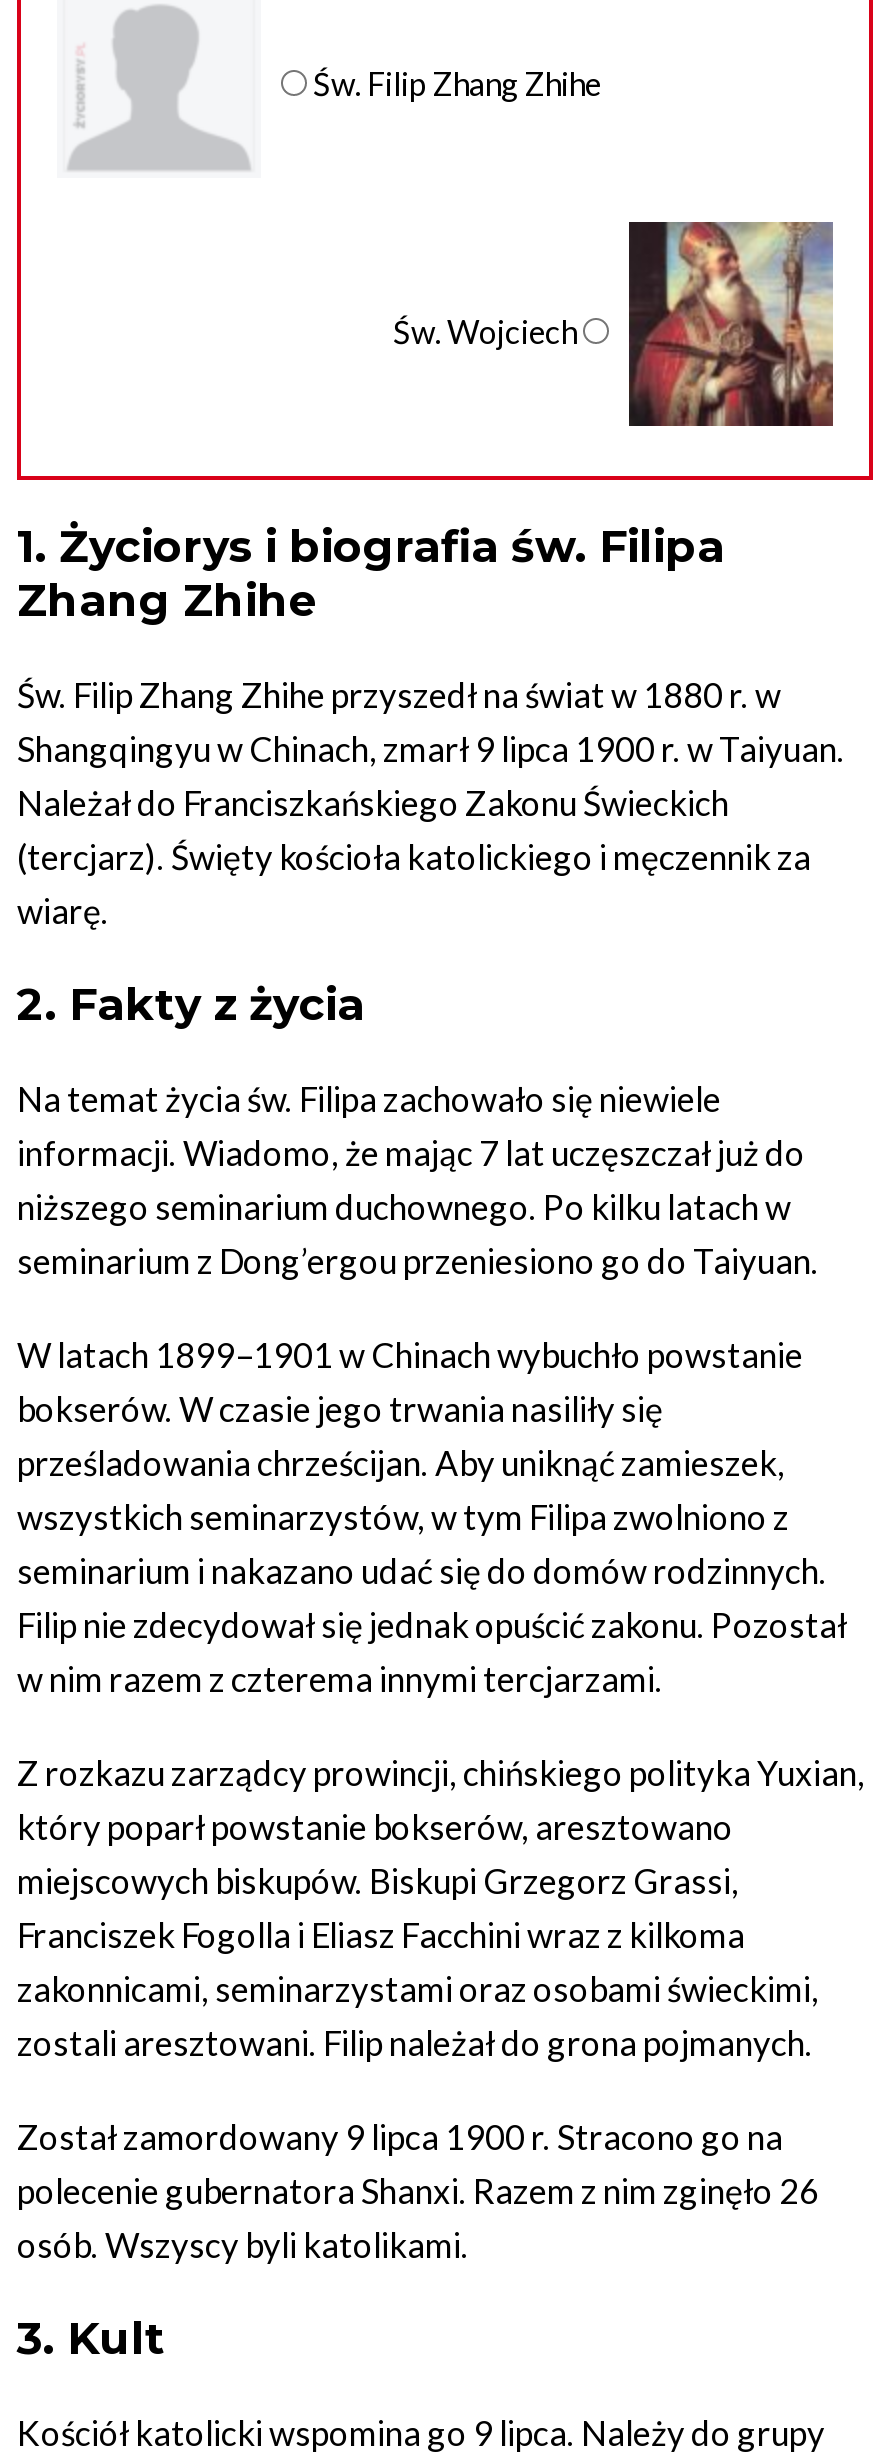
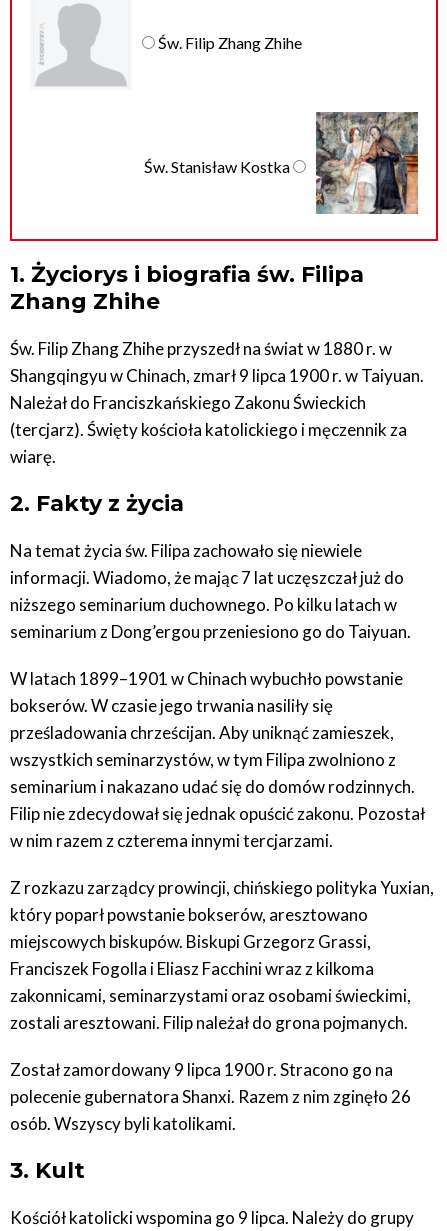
[393,220,835,428] [image] | Św. Wojciech -> [144,111,419,215] [image] | Św. Stanisław Kostka

